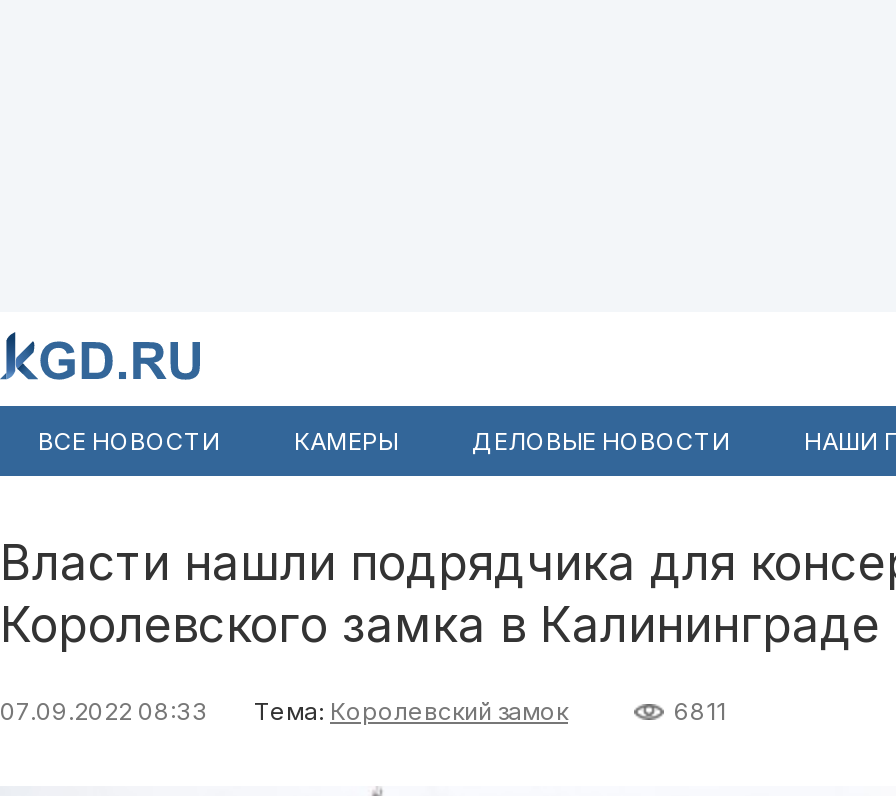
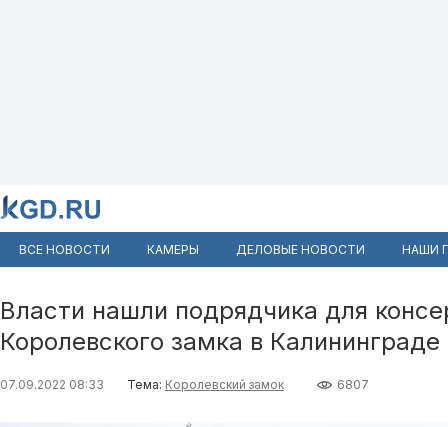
[674,696,726,726] 6811 -> [337,377,369,392] 6807

